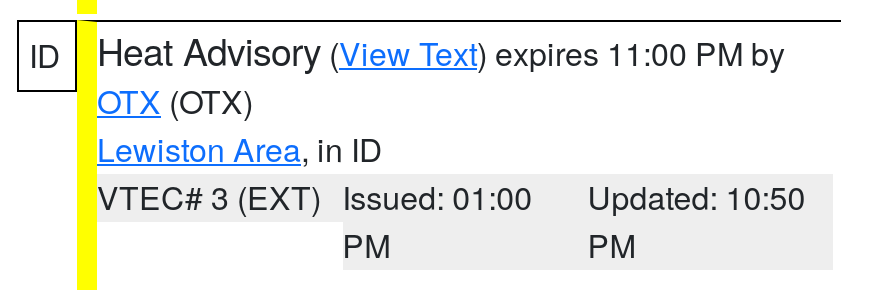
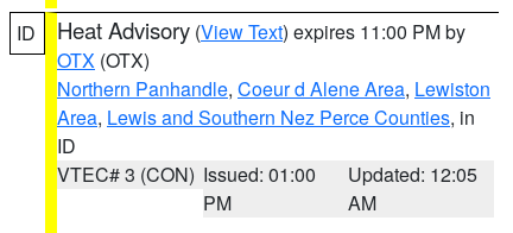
[97,126,532,220] Lewiston Area, in ID | VTEC# 3 (EXT) Issued: 01:00 -> [57,75,490,188] Northern Panhandle, Coeur d Alene Area, Lewiston | Area, Lewis and Southern Nez Perce Counties, in | ID | VTEC# 3 (CON) Issued: 01:00
[587,174,805,268] Updated: 10:50 | PM -> [348,160,478,216] Updated: 12:05 | AM

